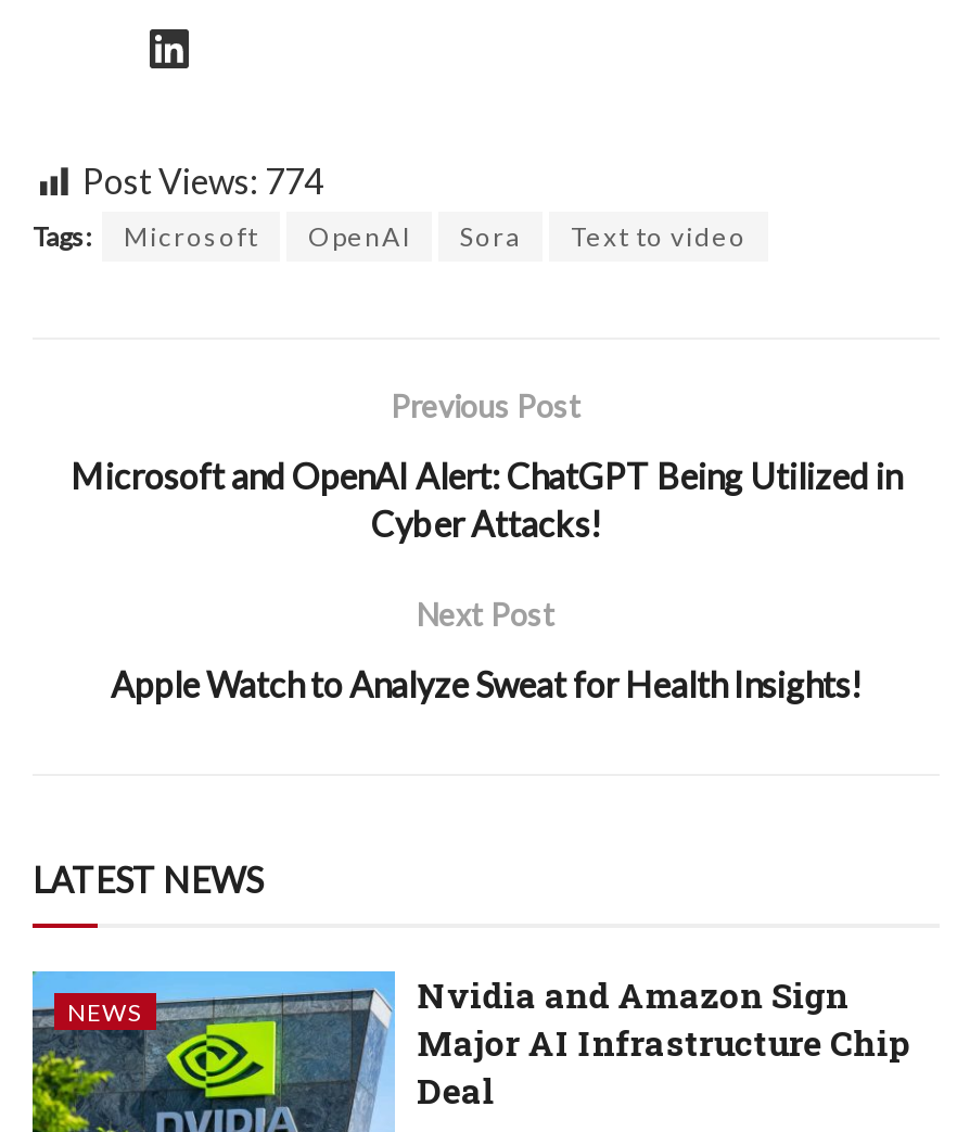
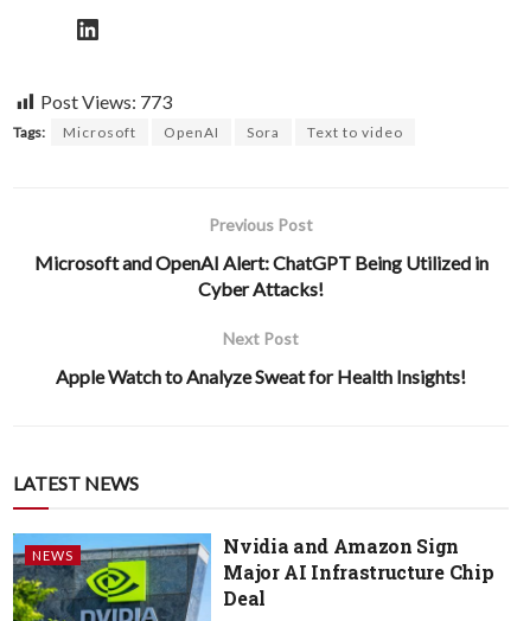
[82,160,323,201] Post Views: 774 -> [40,90,172,113] Post Views: 773

